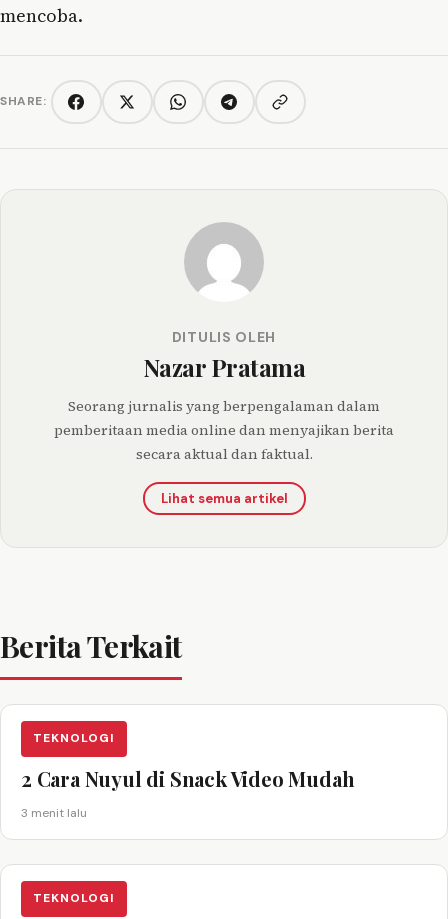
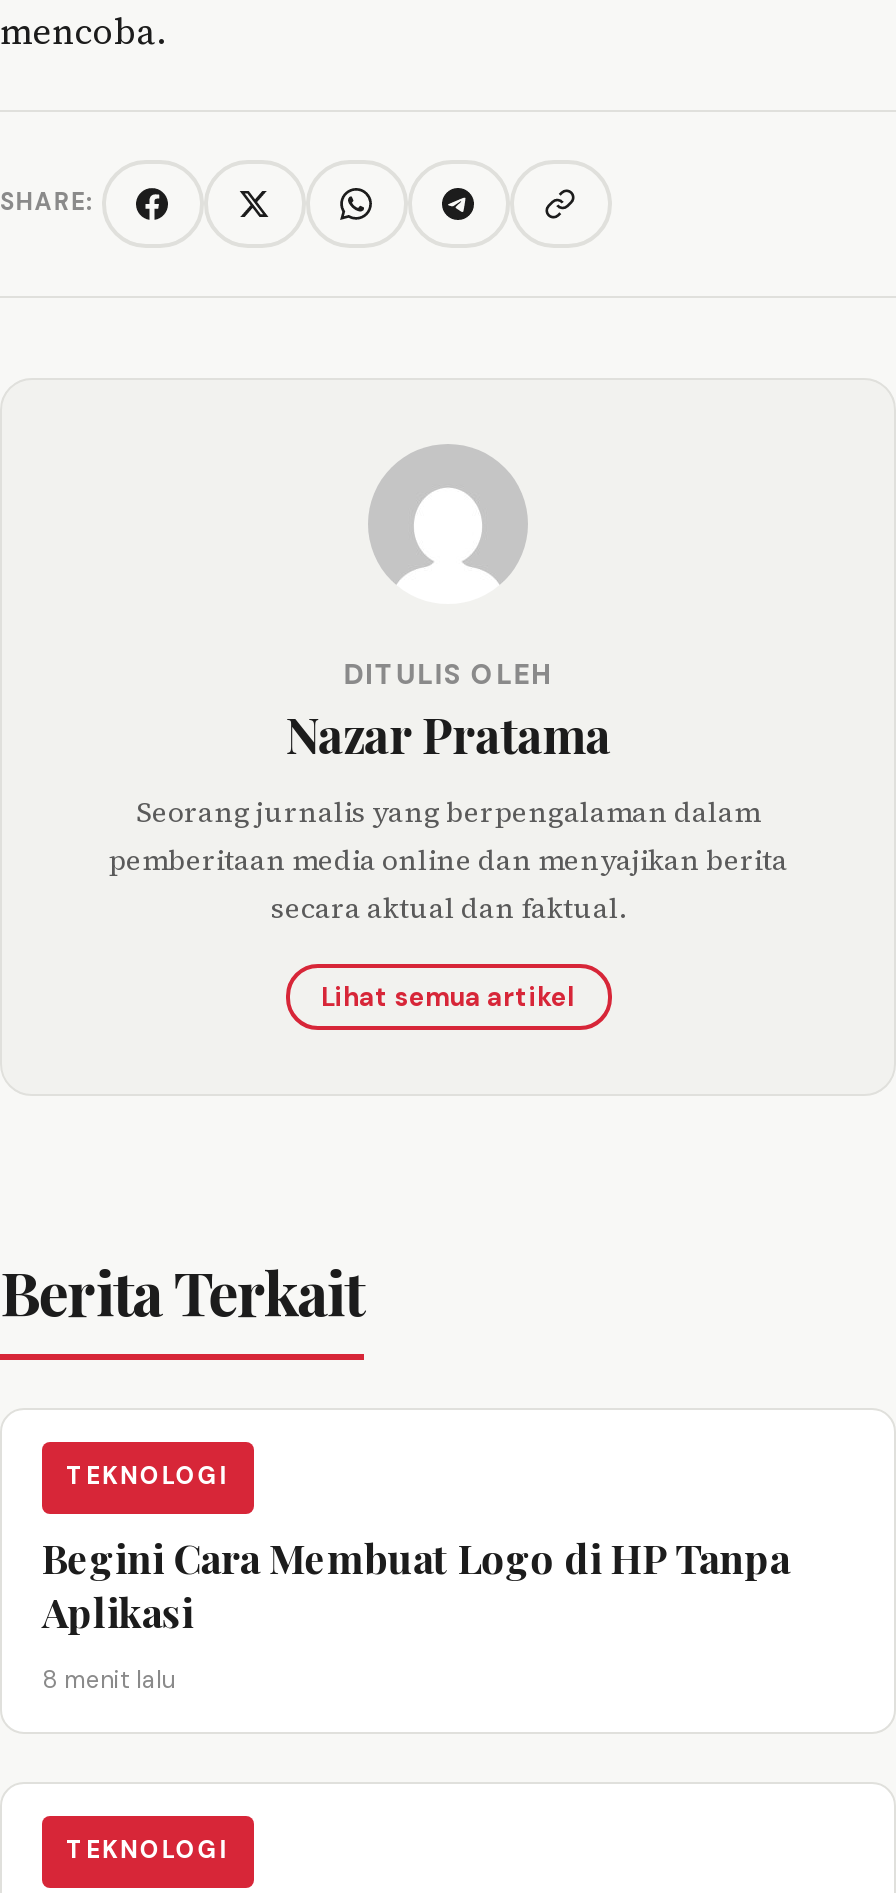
[21,765,354,792] 2 Cara Nuyul di Snack Video Mudah -> [42,1529,790,1637] Begini Cara Membuat Logo di HP Tanpa | Aplikasi
[21,805,87,821] 3 menit lalu -> [42,1663,176,1695] 8 menit lalu

